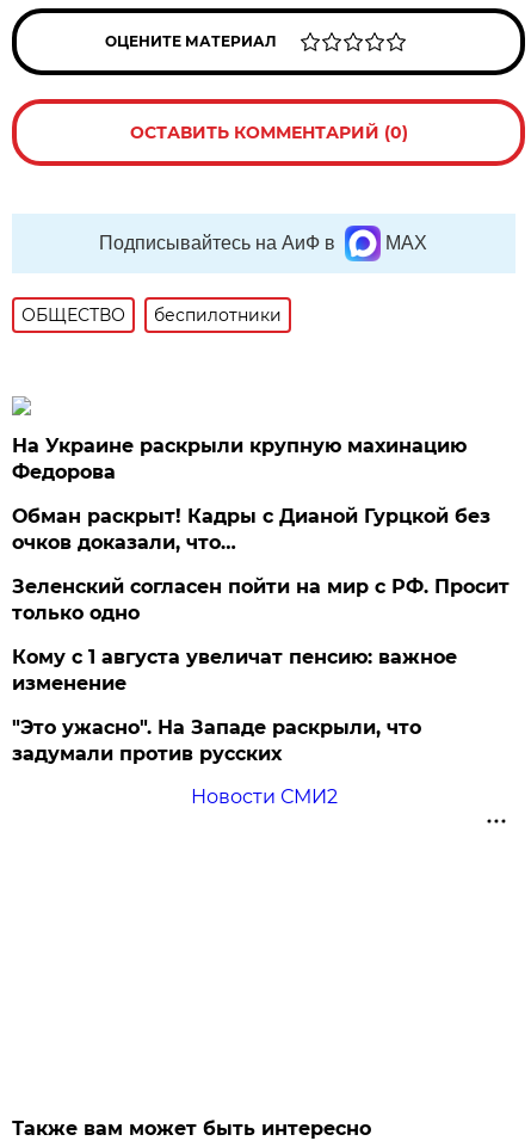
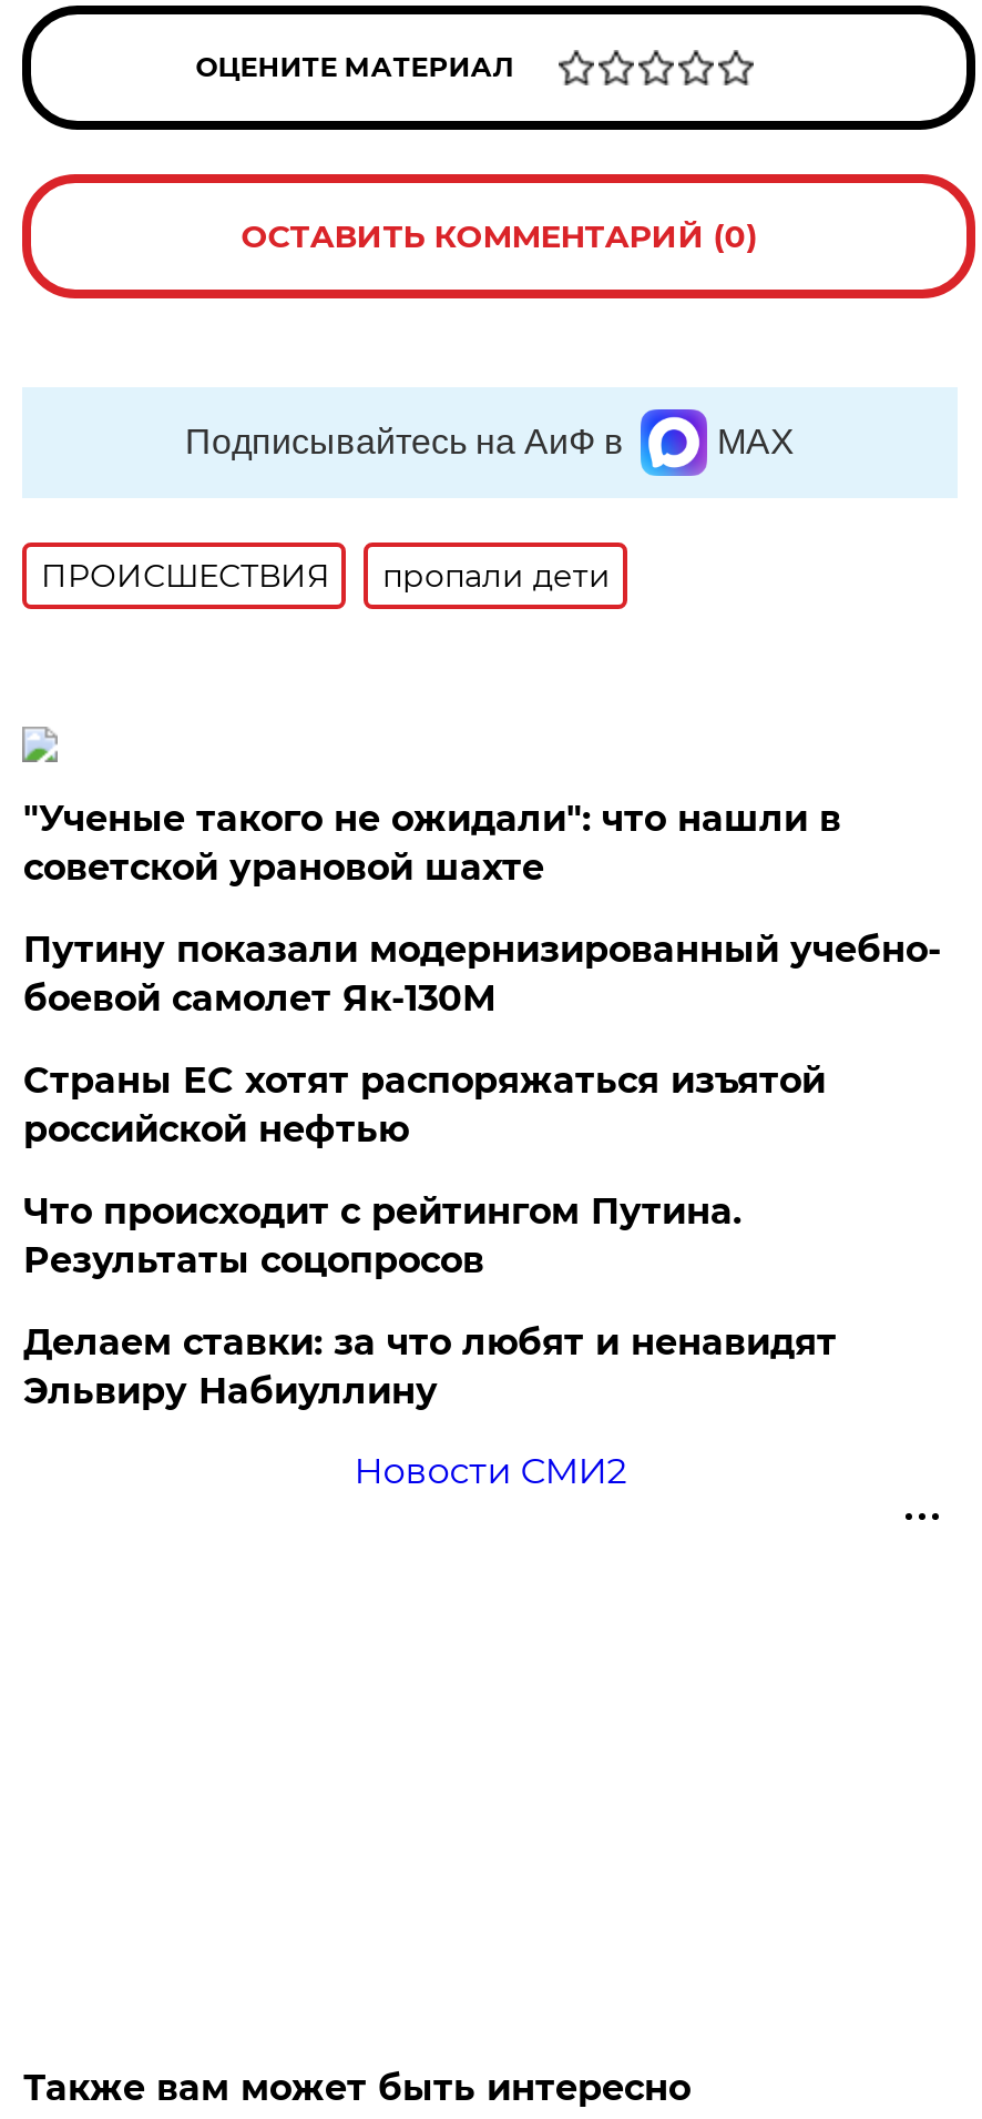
[22,304,282,325] ОБЩЕСТВО | беспилотники -> [41,555,610,595] ПРОИСШЕСТВИЯ | пропали дети
[12,434,467,483] На Украине раскрыли крупную махинацию | Федорова -> [23,797,841,888] "Ученые такого не ожидали": что нашли в | советской урановой шахте
[12,504,491,553] Обман раскрыт! Кадры с Дианой Гурцкой без | очков доказали, что… -> [23,928,941,1019] Путину показали модернизированный учебно- | боевой самолет Як-130М
[12,575,510,624] Зеленский согласен пойти на мир с РФ. Просит | только одно -> [23,1059,826,1150] Страны ЕС хотят распоряжаться изъятой | российской нефтью
[12,645,457,694] Кому с 1 августа увеличат пенсию: важное | изменение -> [23,1190,741,1280] Что происходит с рейтингом Путина. | Результаты соцопросов
[12,716,422,765] "Это ужасно". На Западе раскрыли, что | задумали против русских -> [23,1320,837,1411] Делаем ставки: за что любят и ненавидят | Эльвиру Набиуллину

